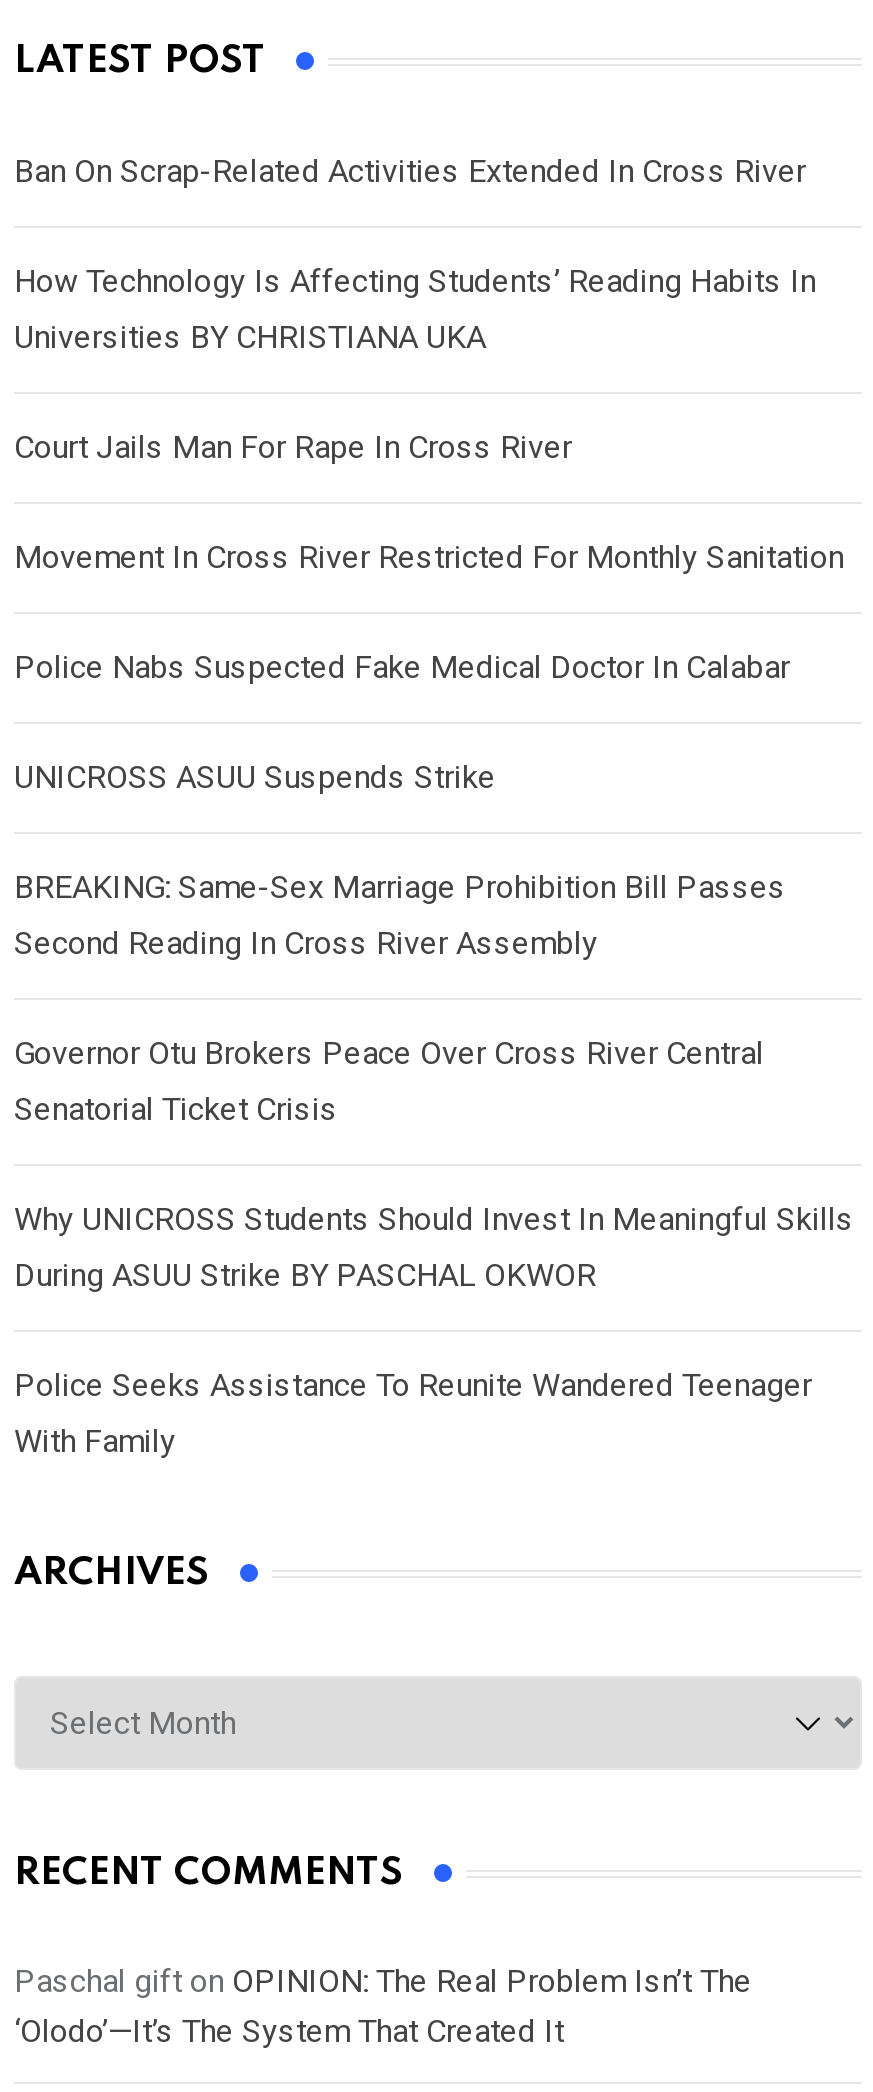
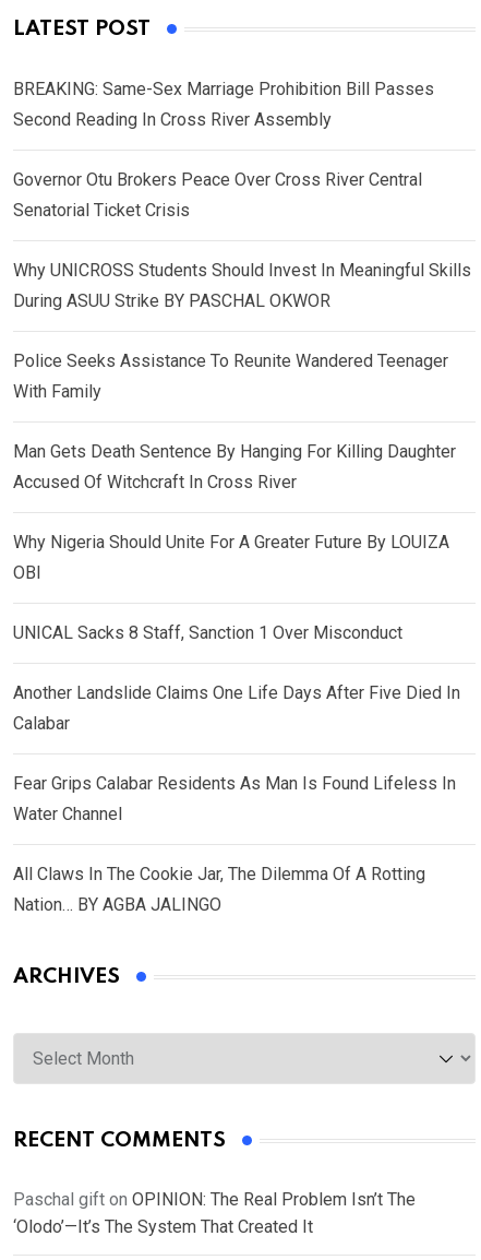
[14,152,844,796] Ban On Scrap-Related Activities Extended In Cross River | How Technology Is Affecting Students’ Reading Habits In | Universities BY CHRISTIANA UKA | Court Jails Man For Rape In Cross River | Movement In Cross River Restricted For Monthly Sanitation | Police Nabs Suspected Fake Medical Doctor In Calabar | UNICROSS ASUU Suspends Strike -> none
moved [14,868,854,1460] -> [13,79,471,402]: BREAKING: Same-Sex Marriage Prohibition Bill Passes | Second Reading In Cross River Assembly | Governor Otu Brokers Peace Over Cross River Central | Senatorial Ticket Crisis | Why UNICROSS Students Should Invest In Meaningful Skills | During ASUU Strike BY PASCHAL OKWOR | Police Seeks Assistance To Reunite Wandered Teenager | With Family
none -> [13,441,460,915] Man Gets Death Sentence By Hanging For Killing Daughter | Accused Of Witchcraft In Cross River | Why Nigeria Should Unite For A Greater Future By LOUIZA | OBI | UNICAL Sacks 8 Staff, Sanction 1 Over Misconduct | Another Landslide Claims One Life Days After Five Died In | Calabar | Fear Grips Calabar Residents As Man Is Found Lifeless In | Water Channel | All Claws In The Cookie Jar, The Dilemma Of A Rotting | Nation… BY AGBA JALINGO

